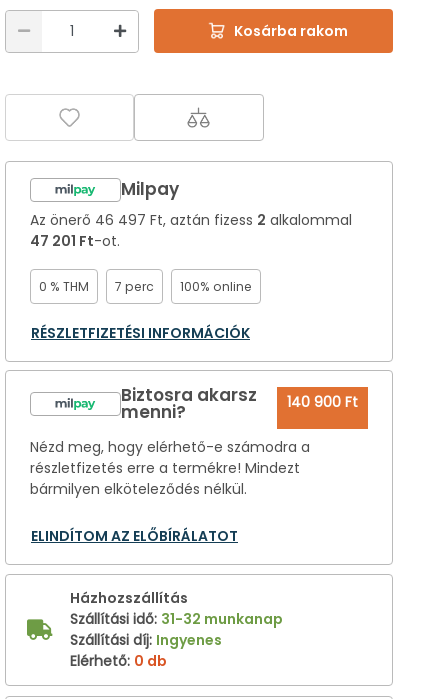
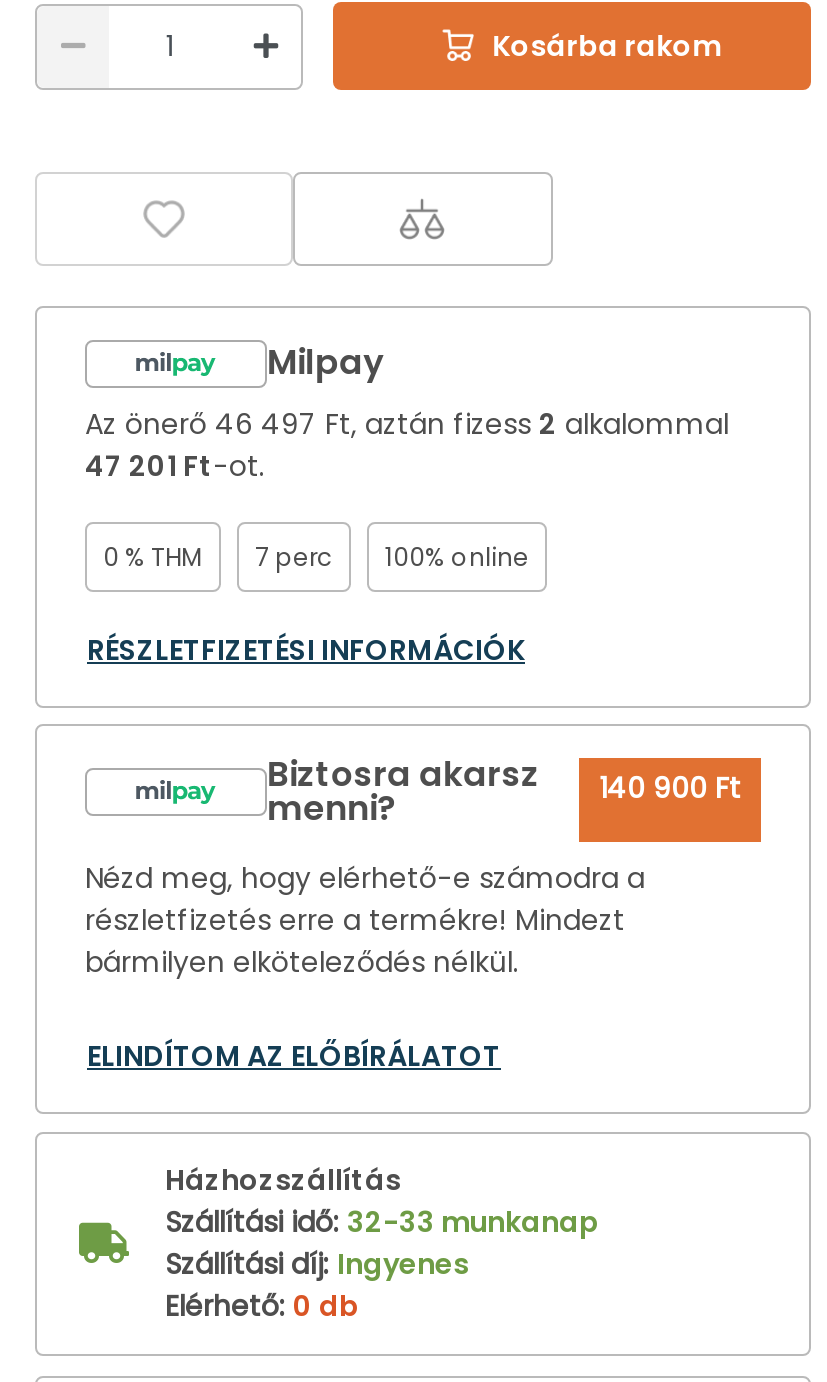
[70,608,283,628] Szállítási idő: 31-32 munkanap -> [165,1201,599,1241] Szállítási idő: 32-33 munkanap

